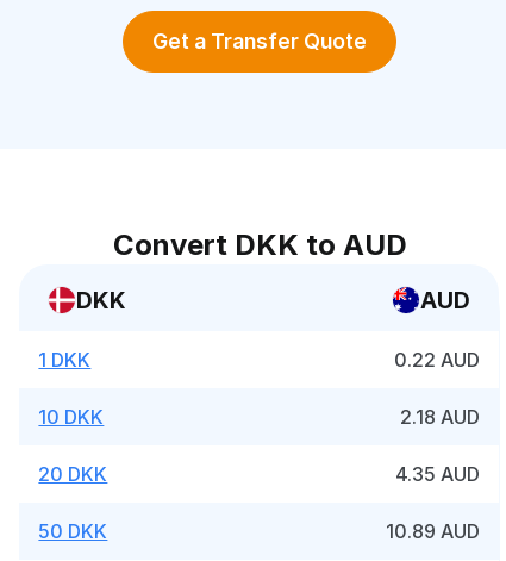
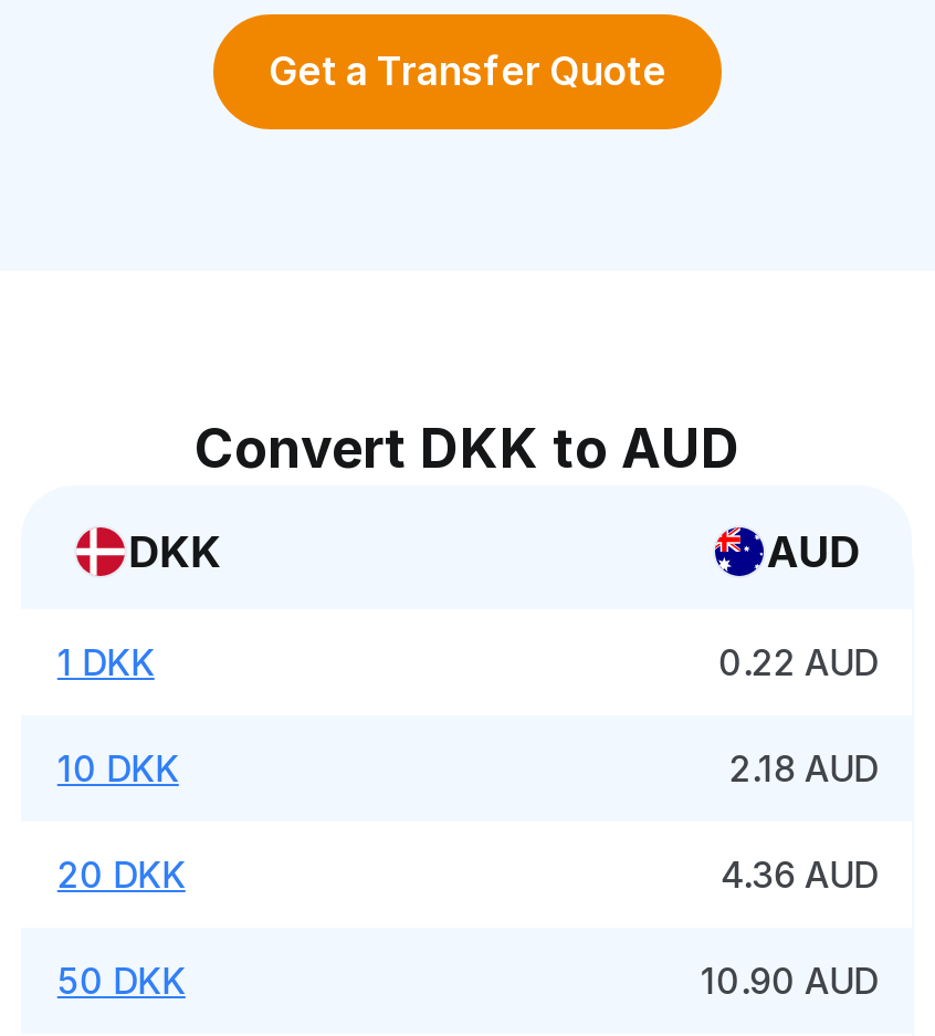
[396,462,480,486] 4.35 AUD -> [720,852,877,897] 4.36 AUD
[386,519,480,543] 10.89 AUD -> [700,959,877,1003] 10.90 AUD

